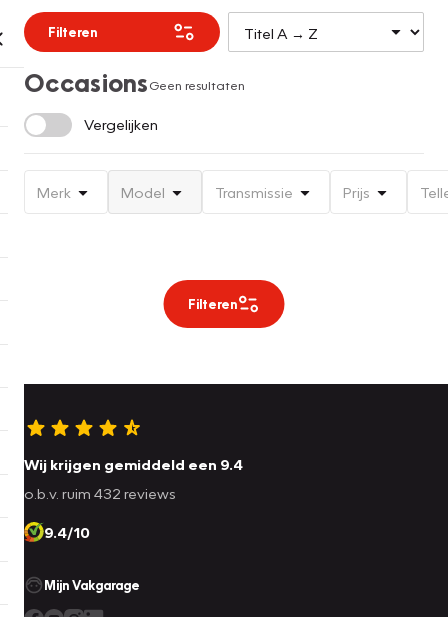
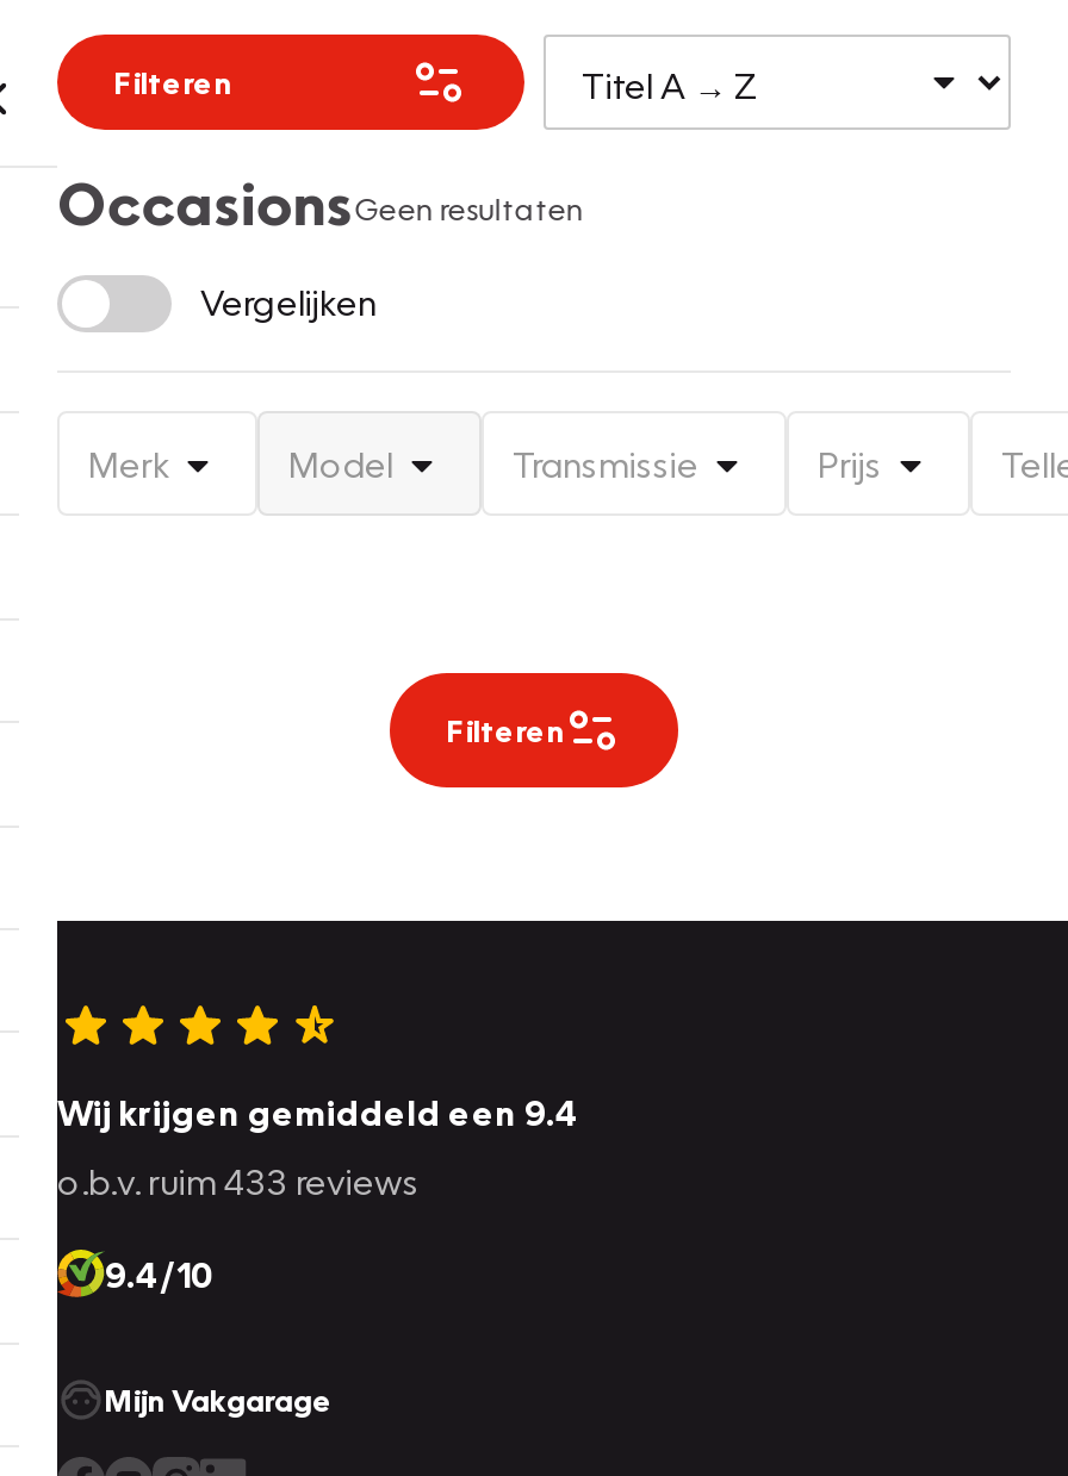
[24,484,176,502] o.b.v. ruim 432 reviews -> [57,1159,420,1202] o.b.v. ruim 433 reviews

